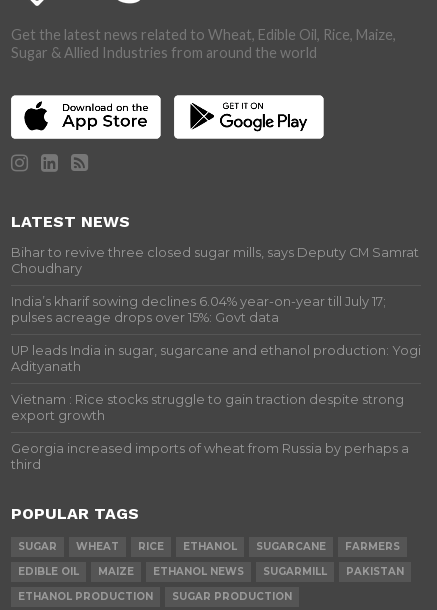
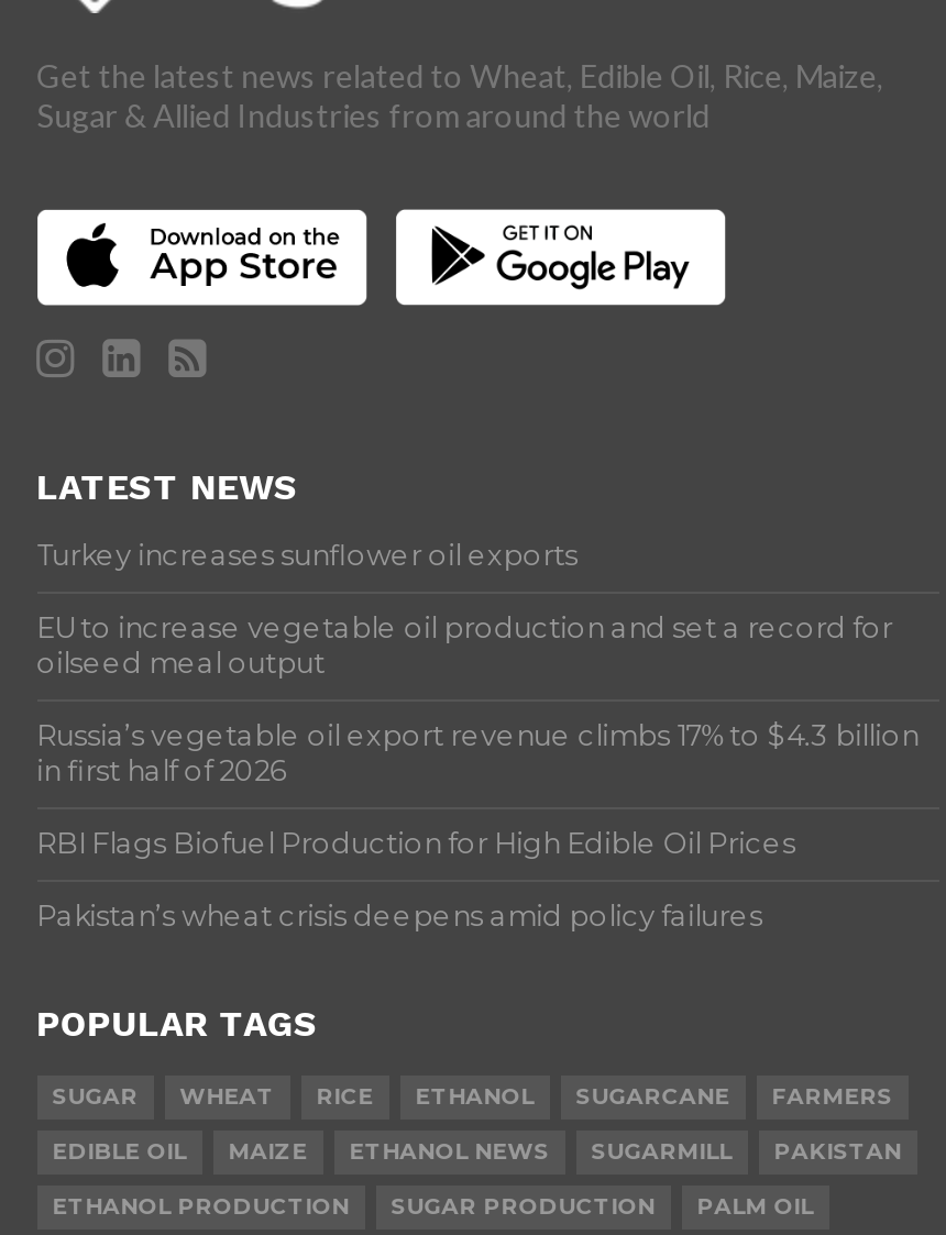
[11,245,419,276] Bihar to revive three closed sugar mills, says Deputy CM Samrat | Choudhary -> [37,538,578,571] Turkey increases sunflower oil exports
[11,294,386,325] India’s kharif sowing declines 6.04% year-on-year till July 17; | pulses acreage drops over 15%: Govt data -> [37,611,893,679] EU to increase vegetable oil production and set a record for | oilseed meal output
[11,343,421,374] UP leads India in sugar, sugarcane and ethanol production: Yogi | Adityanath -> [37,718,919,787] Russia’s vegetable oil export revenue climbs 17% to $4.3 billion | in first half of 2026
[11,392,404,423] Vietnam : Rice stocks struggle to gain traction despite strong | export growth -> [37,826,796,859] RBI Flags Biofuel Production for High Edible Oil Prices
[11,441,409,472] Georgia increased imports of wheat from Russia by perhaps a | third -> [37,899,763,932] Pakistan’s wheat crisis deepens amid policy failures
none -> [697,1191,813,1220] PALM OIL

